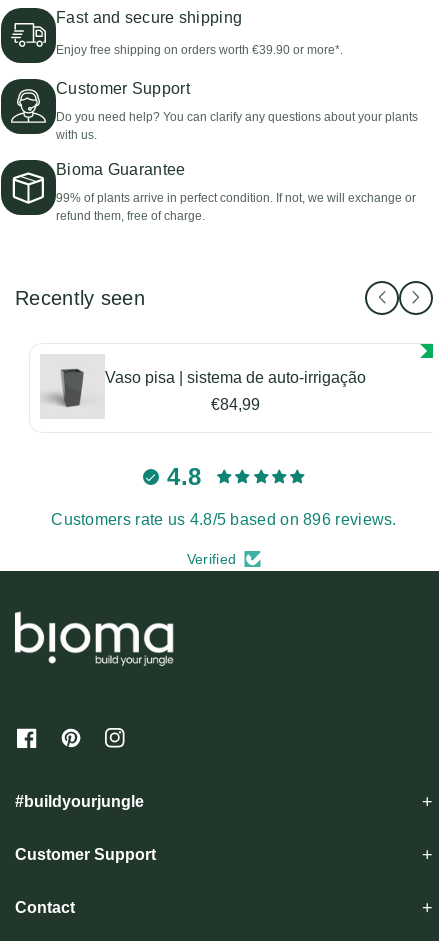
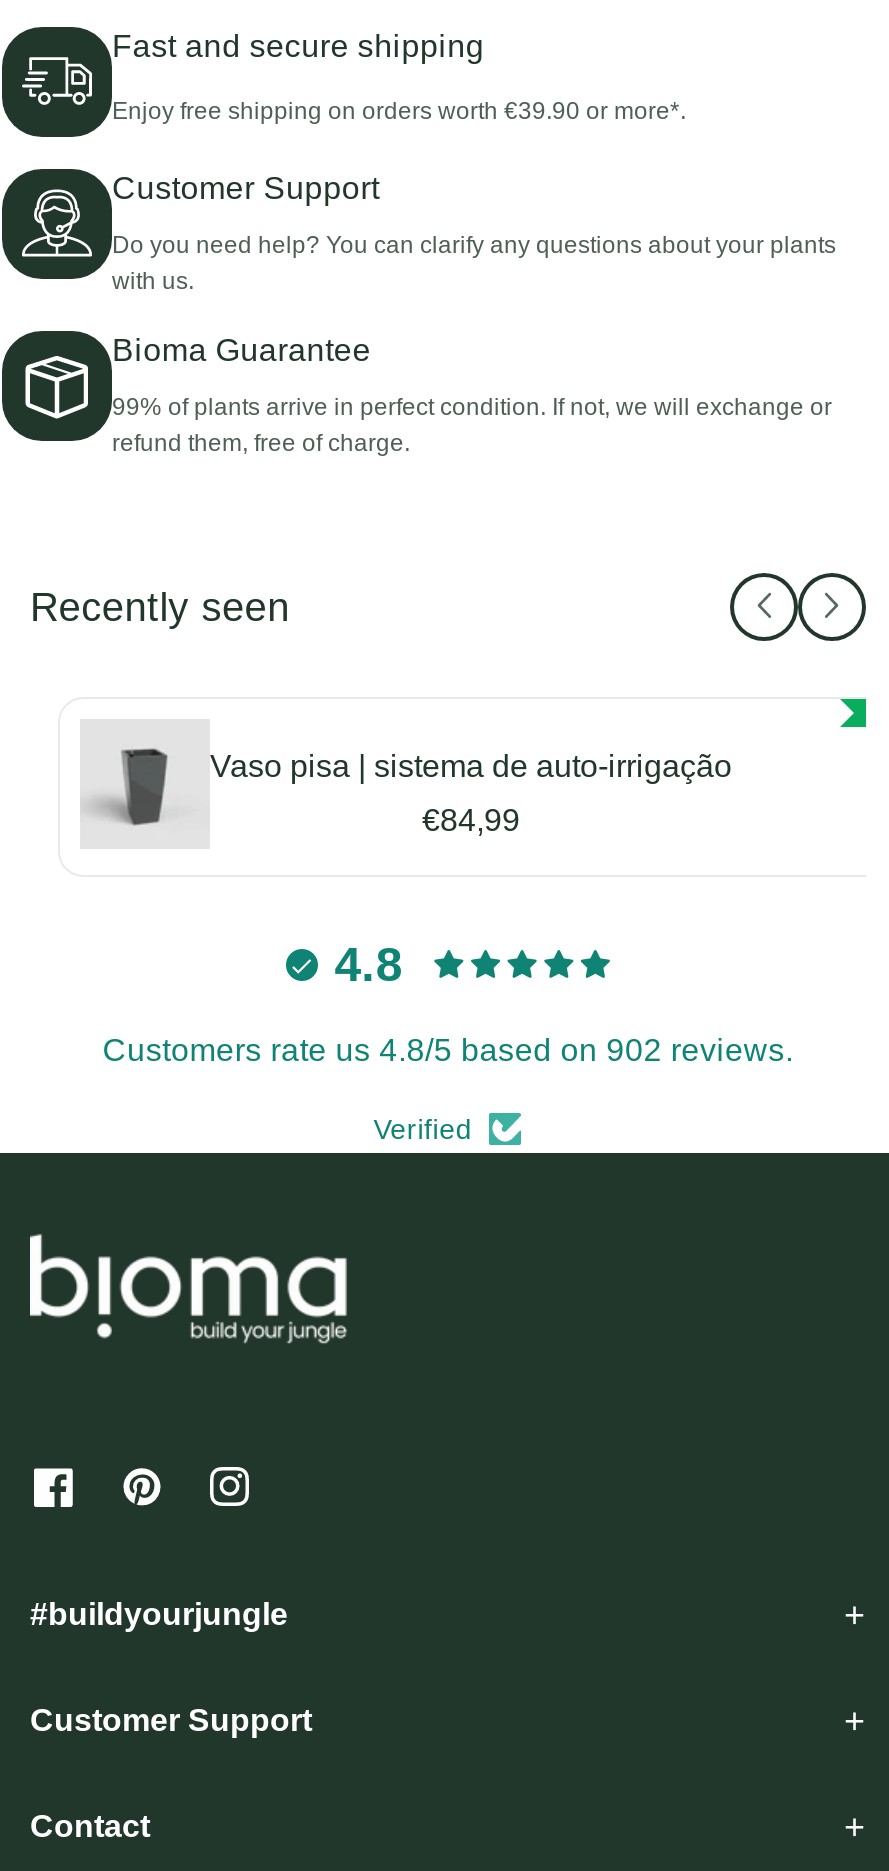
[51,511,397,528] Customers rate us 4.8/5 based on 896 reviews. -> [102,1032,794,1066] Customers rate us 4.8/5 based on 902 reviews.

